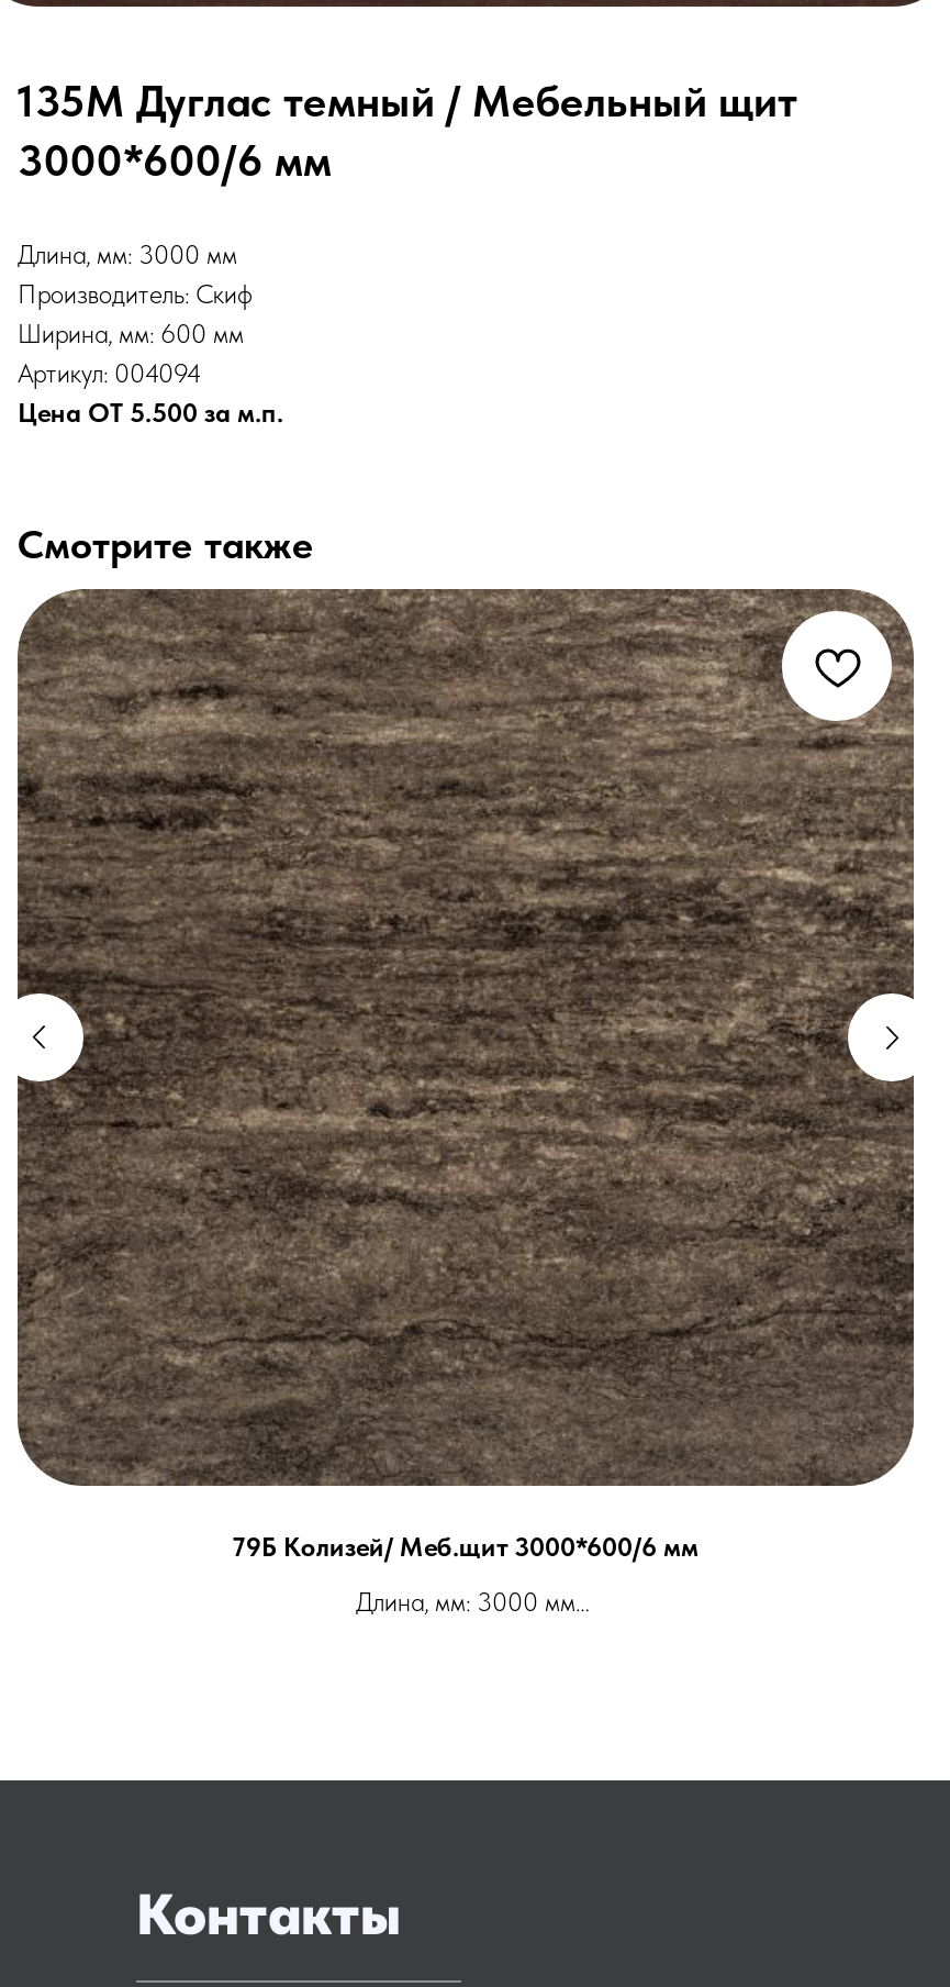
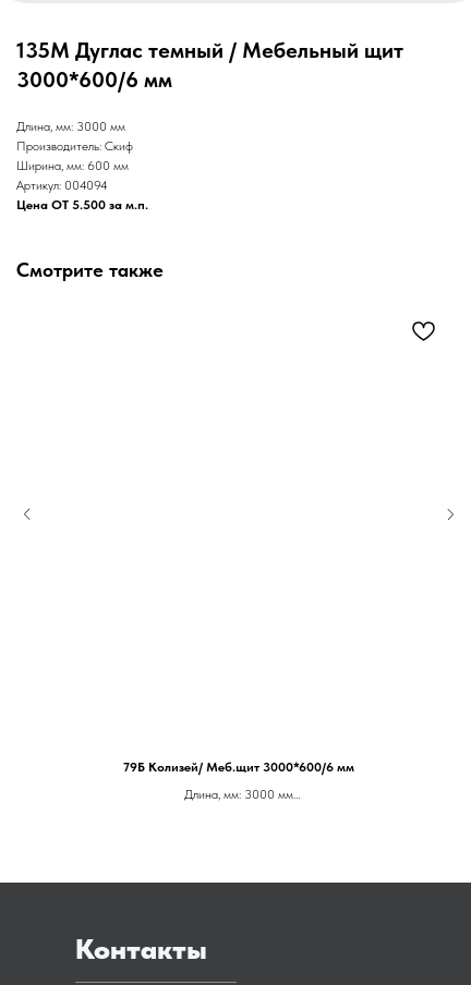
[15,587,916,1488] [image] -> none

